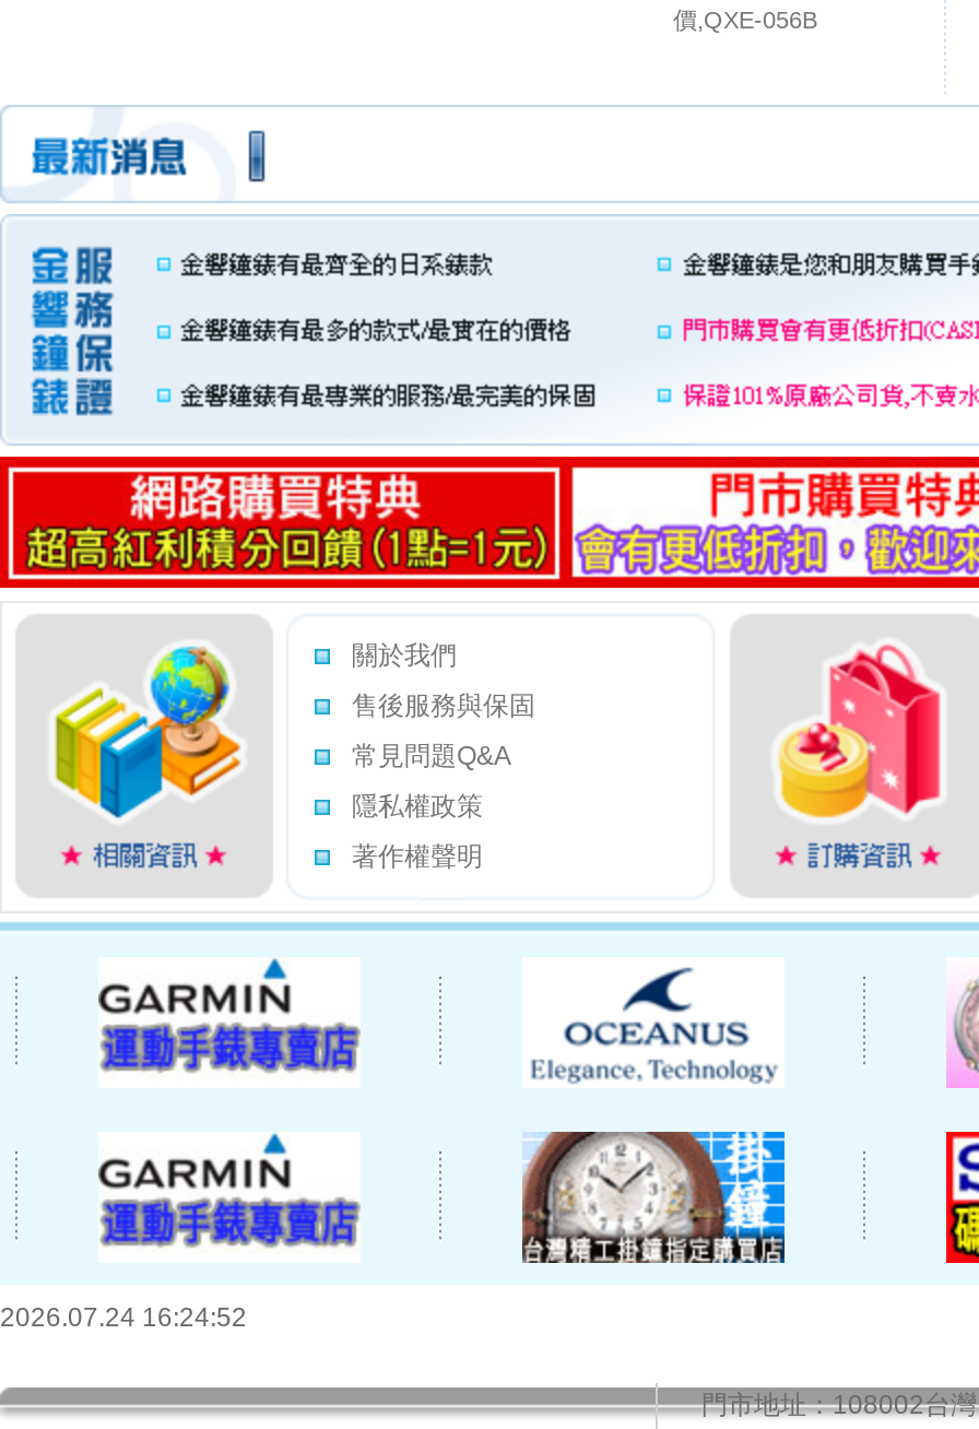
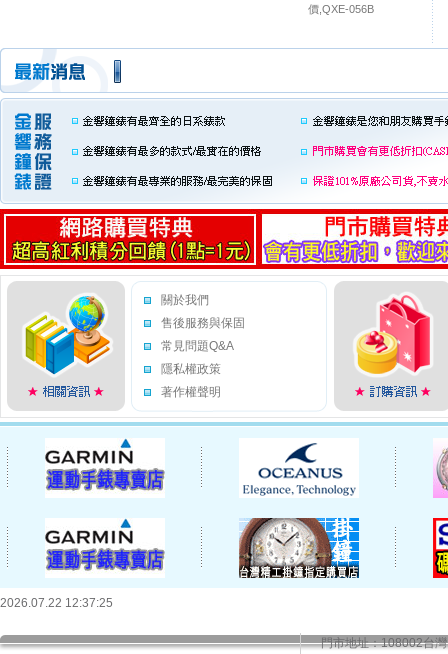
[0,1301,247,1332] 2026.07.24 16:24:52 -> [0,596,113,610] 2026.07.22 12:37:25

